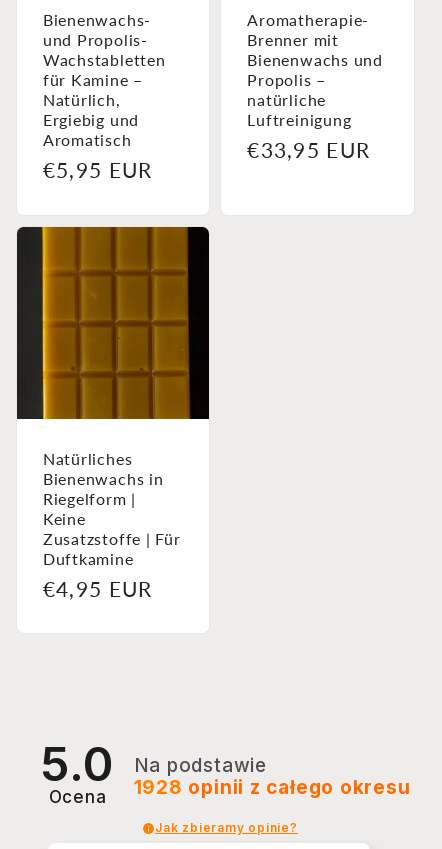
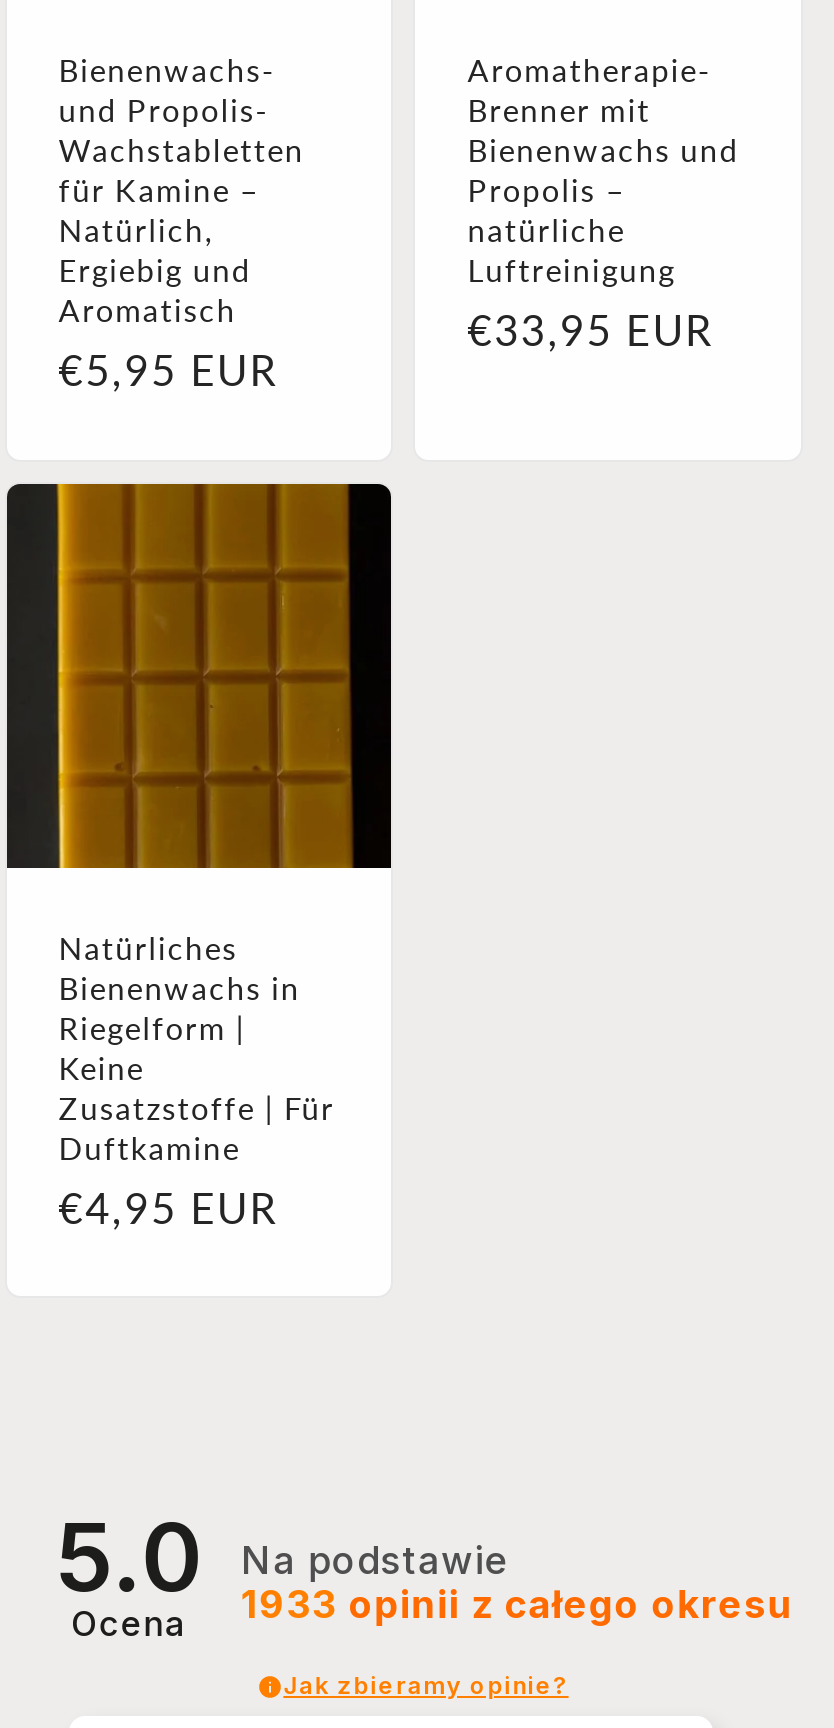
[133,776,411,799] 1928 opinii z całego okresu -> [241,1582,793,1628] 1933 opinii z całego okresu

